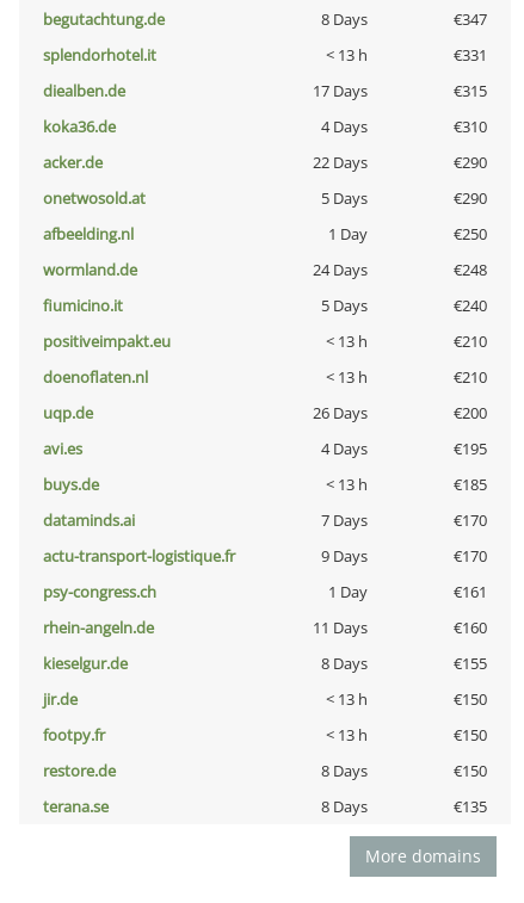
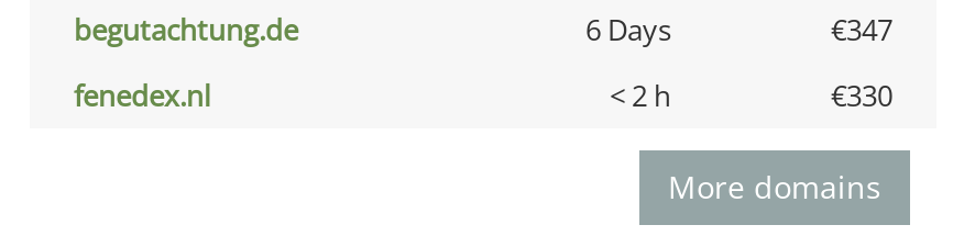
[320,8,367,30] 8 Days -> [585,10,671,49] 6 Days
[43,44,487,817] splendorhotel.it | < 13 h | €331 | diealben.de | 17 Days | €315 | koka36.de | 4 Days | €310 | acker.de | 22 Days | €290 | onetwosold.at | 5 Days | €290 | afbeelding.nl | 1 Day | €250 | wormland.de | 24 Days | €248 | fiumicino.it | 5 Days | €240 | positiveimpakt.eu | < 13 h | €210 | doenoflaten.nl | < 13 h | €210 | uqp.de | 26 Days | €200 | avi.es | 4 Days | €195 | buys.de | < 13 h | €185 | dataminds.ai | 7 Days | €170 | actu-transport-logistique.fr | 9 Days | €170 | psy-congress.ch | 1 Day | €161 | rhein-angeln.de | 11 Days | €160 | kieselgur.de | 8 Days | €155 | jir.de | < 13 h | €150 | footpy.fr | < 13 h | €150 | restore.de | 8 Days | €150 | terana.se | 8 Days | €135 -> [74,76,892,115] fenedex.nl | < 2 h | €330

